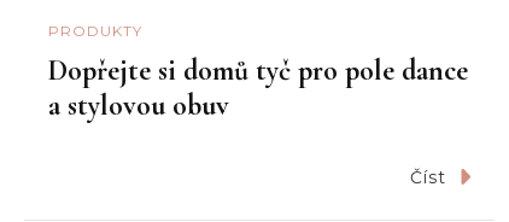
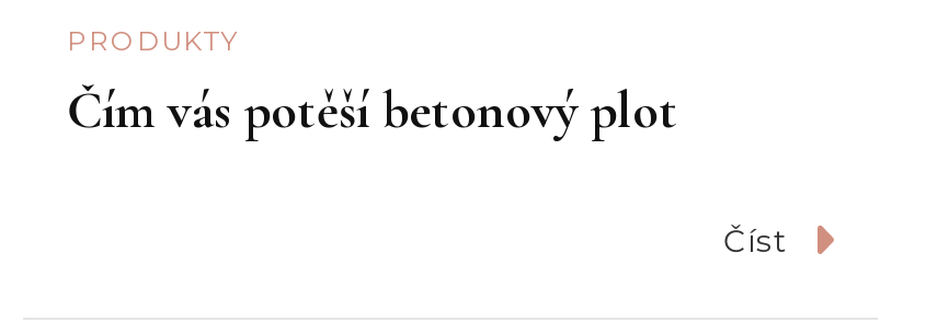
[48,53,468,123] Dopřejte si domů tyč pro pole dance | a stylovou obuv -> [67,80,678,143] Čím vás potěší betonový plot

